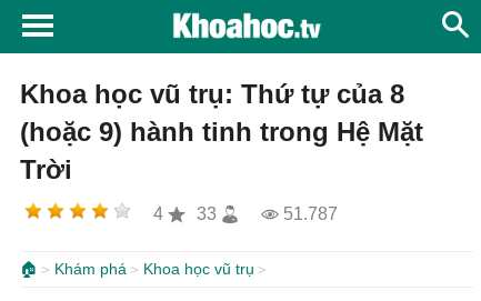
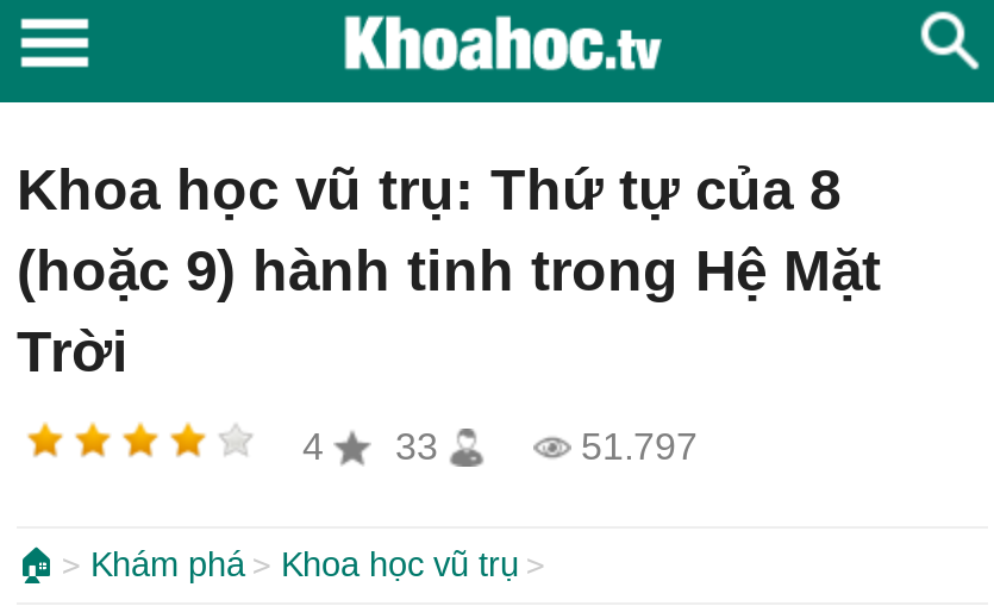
[283,204,338,223] 51.787 -> [581,426,698,467] 51.797

